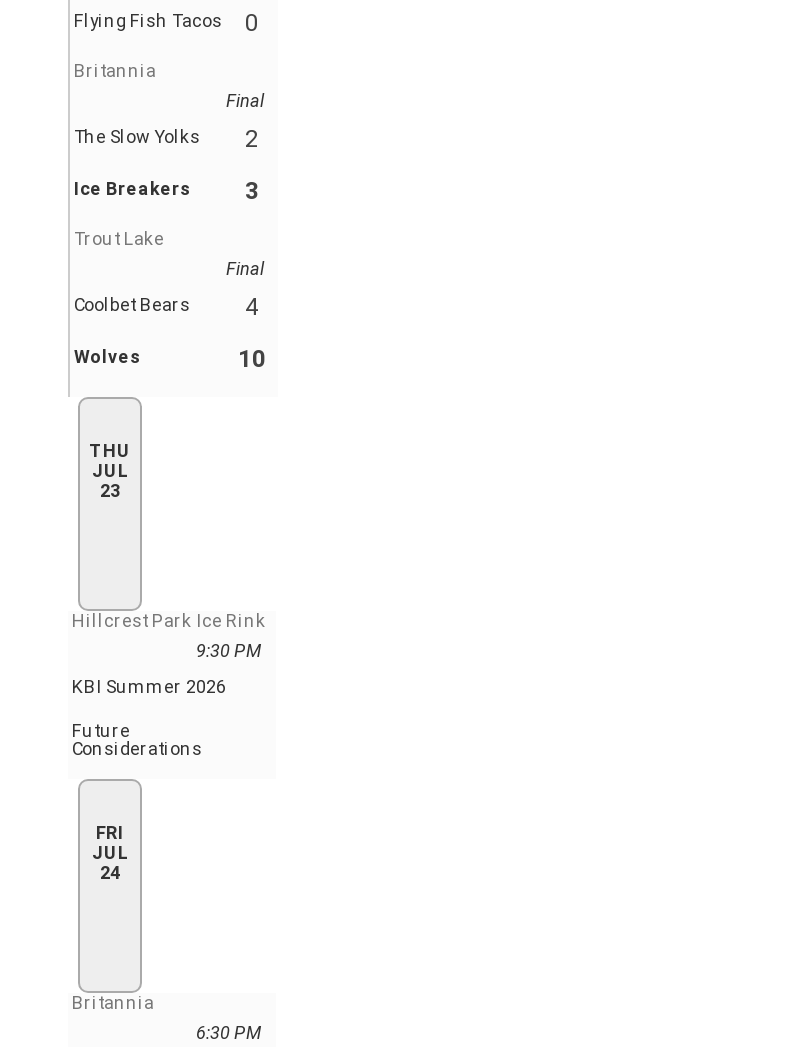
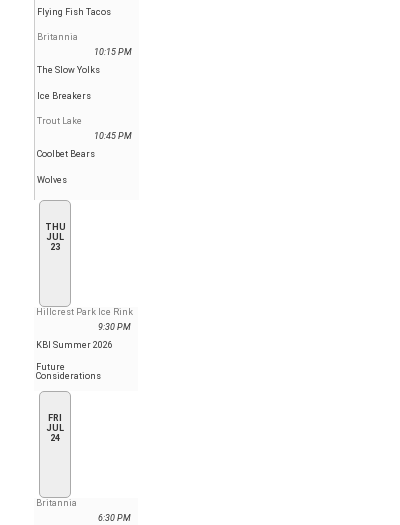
[245,9,259,37] 0 -> none
[226,91,264,111] Final -> [94,47,132,57] 10:15 PM
[245,125,259,153] 2 -> none
[245,177,259,205] 3 -> none
[226,259,264,279] Final -> [94,131,132,141] 10:45 PM
[245,293,259,321] 4 -> none
[238,345,266,373] 10 -> none

